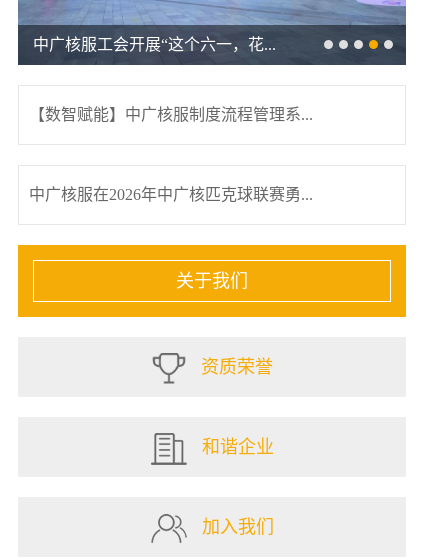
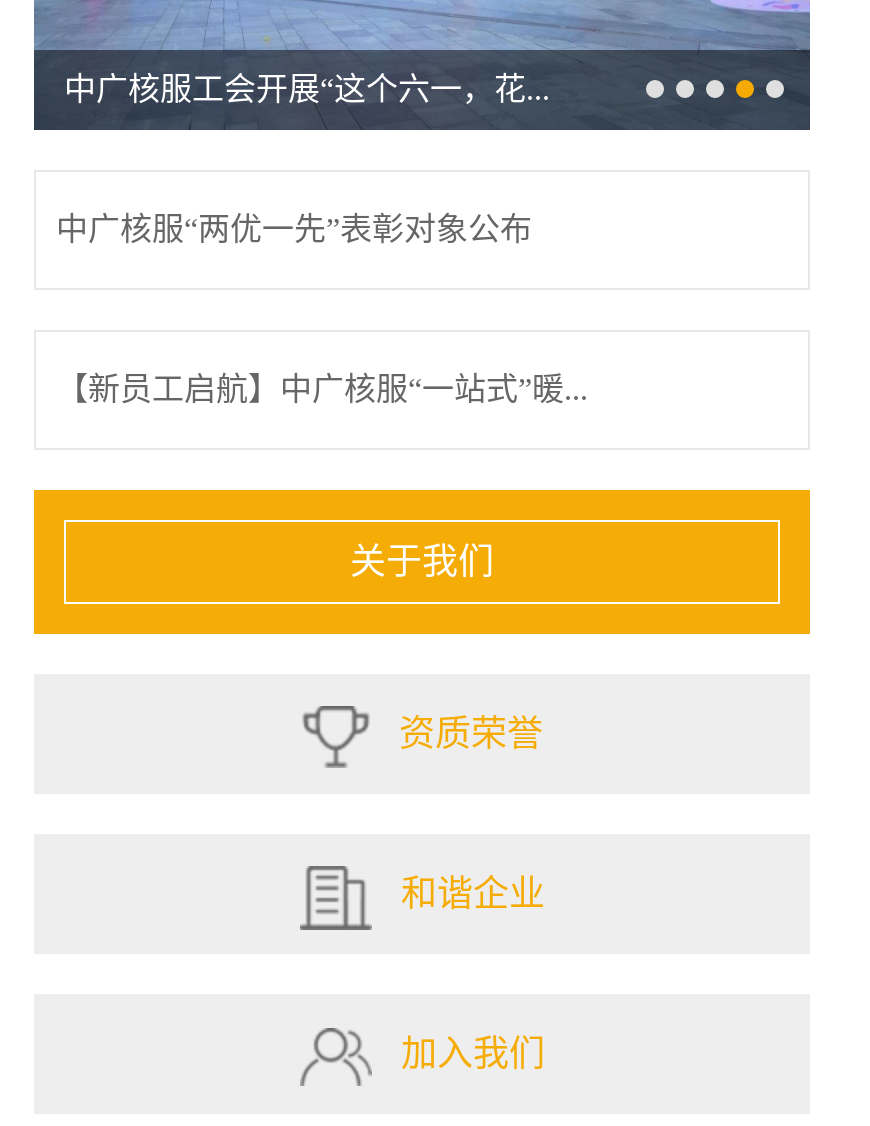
[29,106,313,123] 【数智赋能】中广核服制度流程管理系... -> [56,212,532,246] 中广核服“两优一先”表彰对象公布
[29,186,313,203] 中广核服在2026年中广核匹克球联赛勇... -> [56,372,588,406] 【新员工启航】中广核服“一站式”暖...

